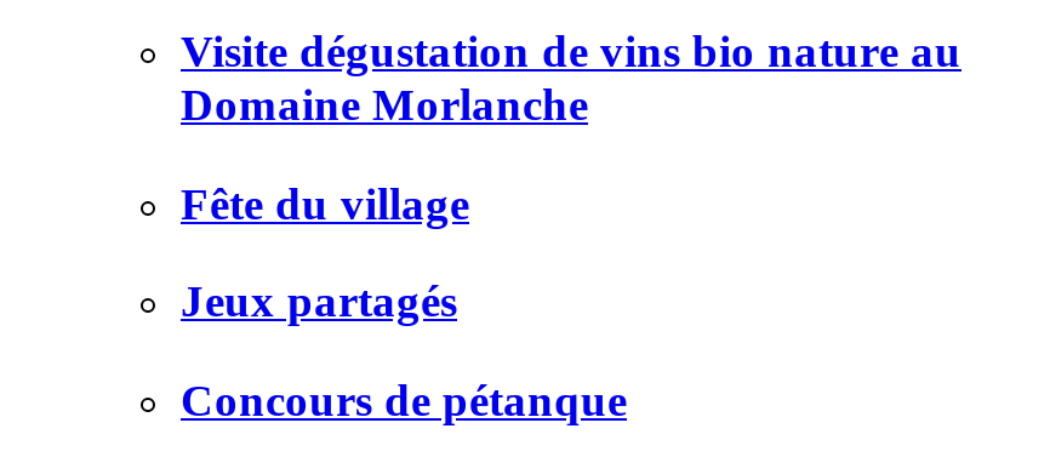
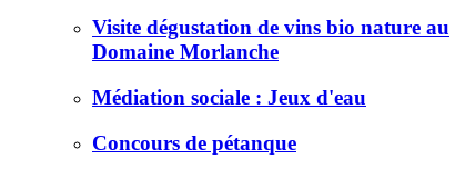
[181,178,469,327] Fête du village | Jeux partagés -> [92,85,366,109] Médiation sociale : Jeux d'eau

